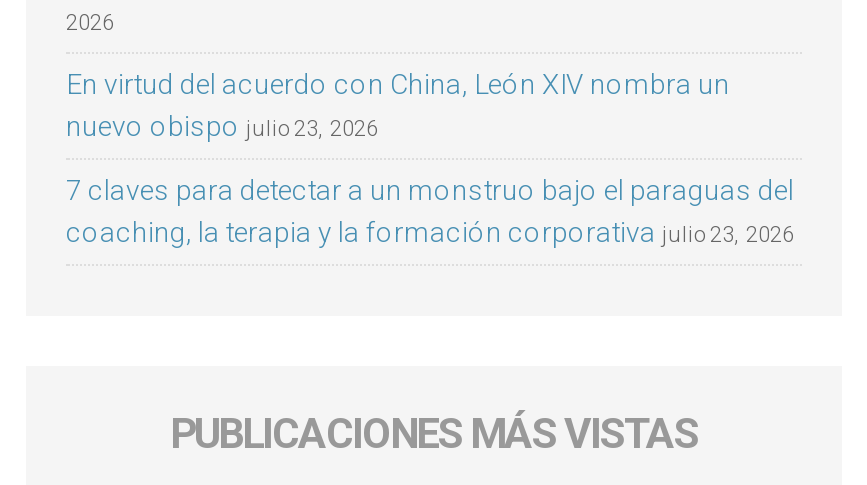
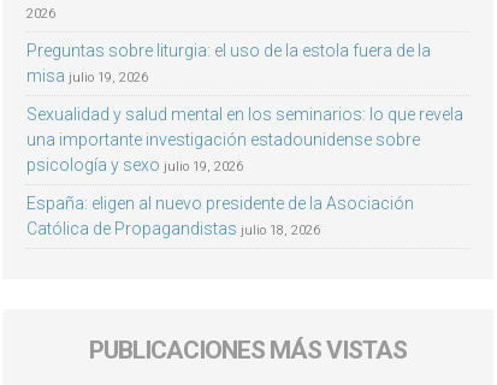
[66,67,794,247] En virtud del acuerdo con China, León XIV nombra un | nuevo obispo julio 23, 2026 | 7 claves para detectar a un monstruo bajo el paraguas del | coaching, la terapia y la formación corporativa julio 23, 2026 -> [26,40,463,238] Preguntas sobre liturgia: el uso de la estola fuera de la | misa julio 19, 2026 | Sexualidad y salud mental en los seminarios: lo que revela | una importante investigación estadounidense sobre | psicología y sexo julio 19, 2026 | España: eligen al nuevo presidente de la Asociación | Católica de Propagandistas julio 18, 2026

